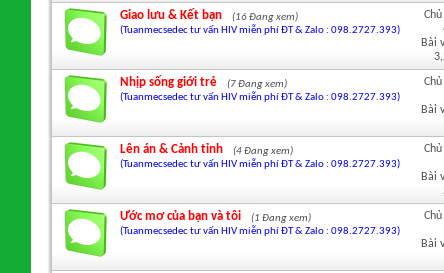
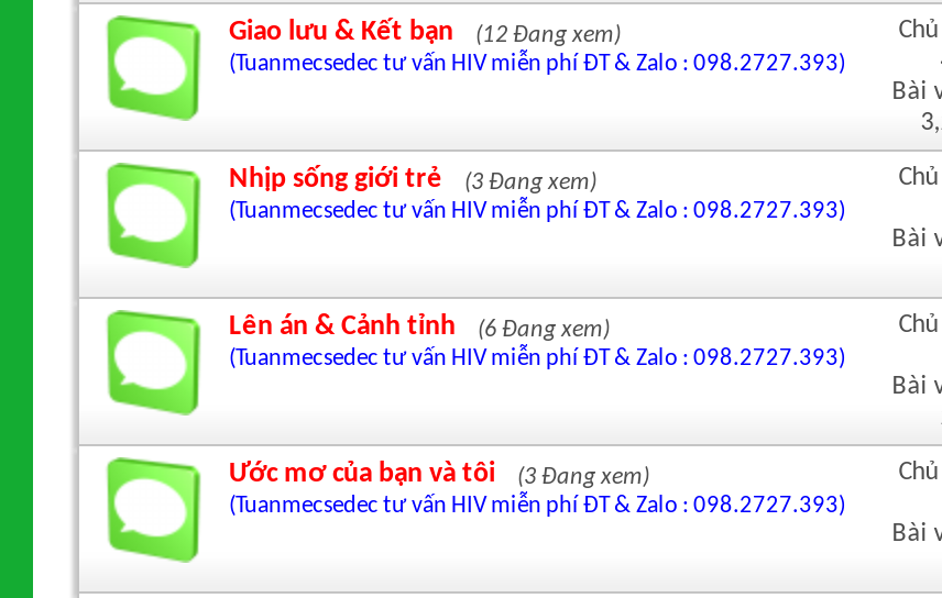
[120,9,298,23] Giao lưu & Kết bạn (16 Đang xem) -> [229,18,621,48] Giao lưu & Kết bạn (12 Đang xem)
[120,76,287,90] Nhịp sống giới trẻ (7 Đang xem) -> [229,165,596,196] Nhịp sống giới trẻ (3 Đang xem)
[120,143,293,157] Lên án & Cảnh tỉnh (4 Đang xem) -> [229,312,610,343] Lên án & Cảnh tỉnh (6 Đang xem)
[120,210,311,224] Ước mơ của bạn và tôi (1 Đang xem) -> [229,459,649,490] Ước mơ của bạn và tôi (3 Đang xem)

